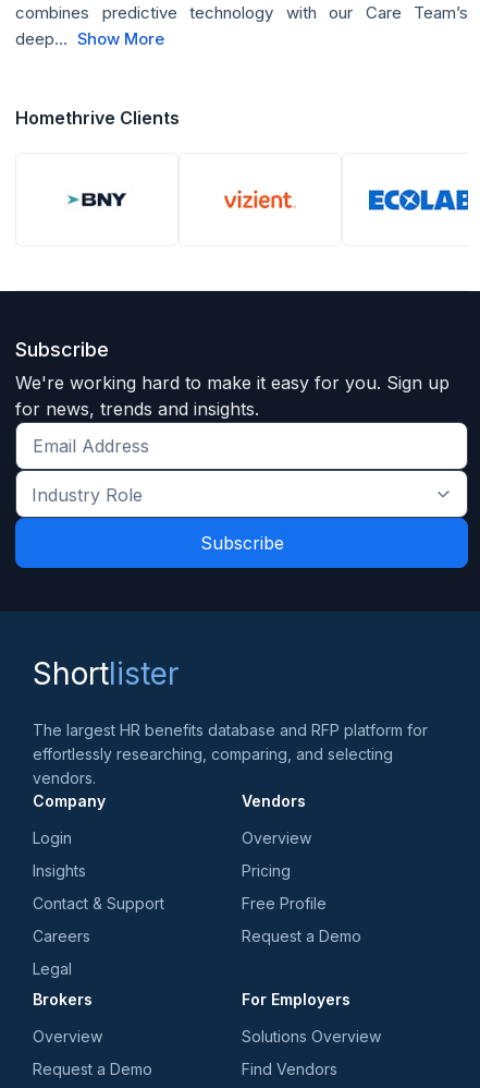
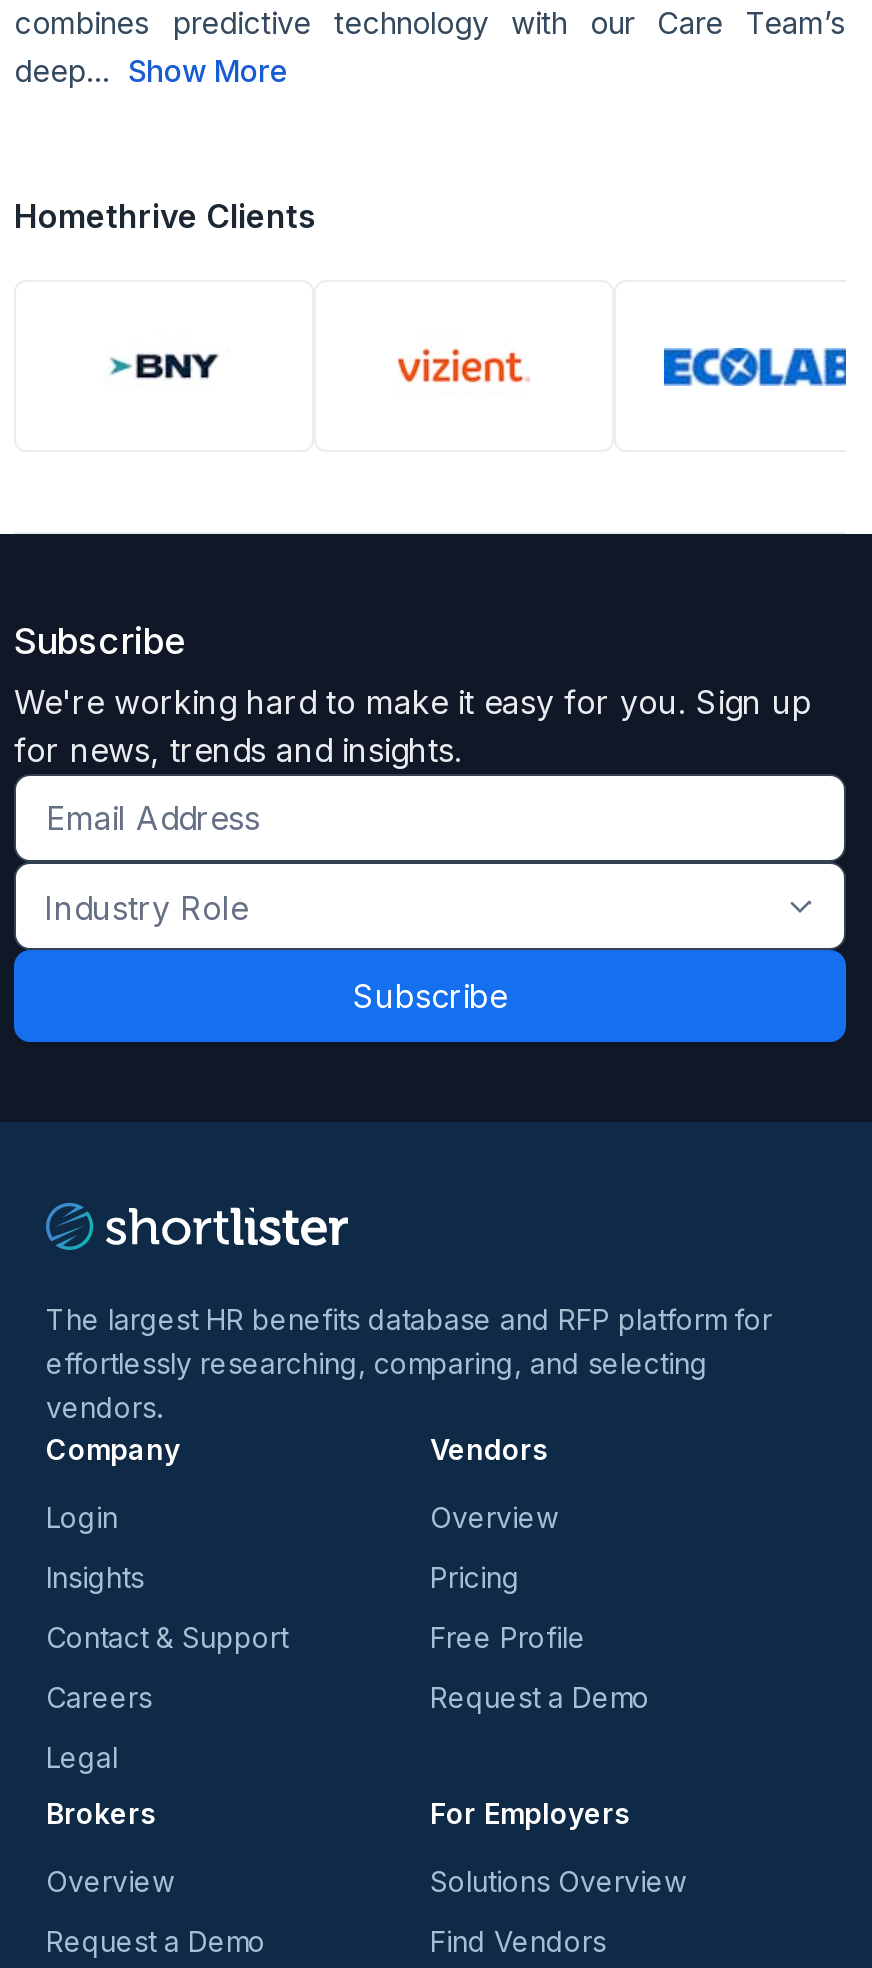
[33,655,179,692] Shortlister -> none

